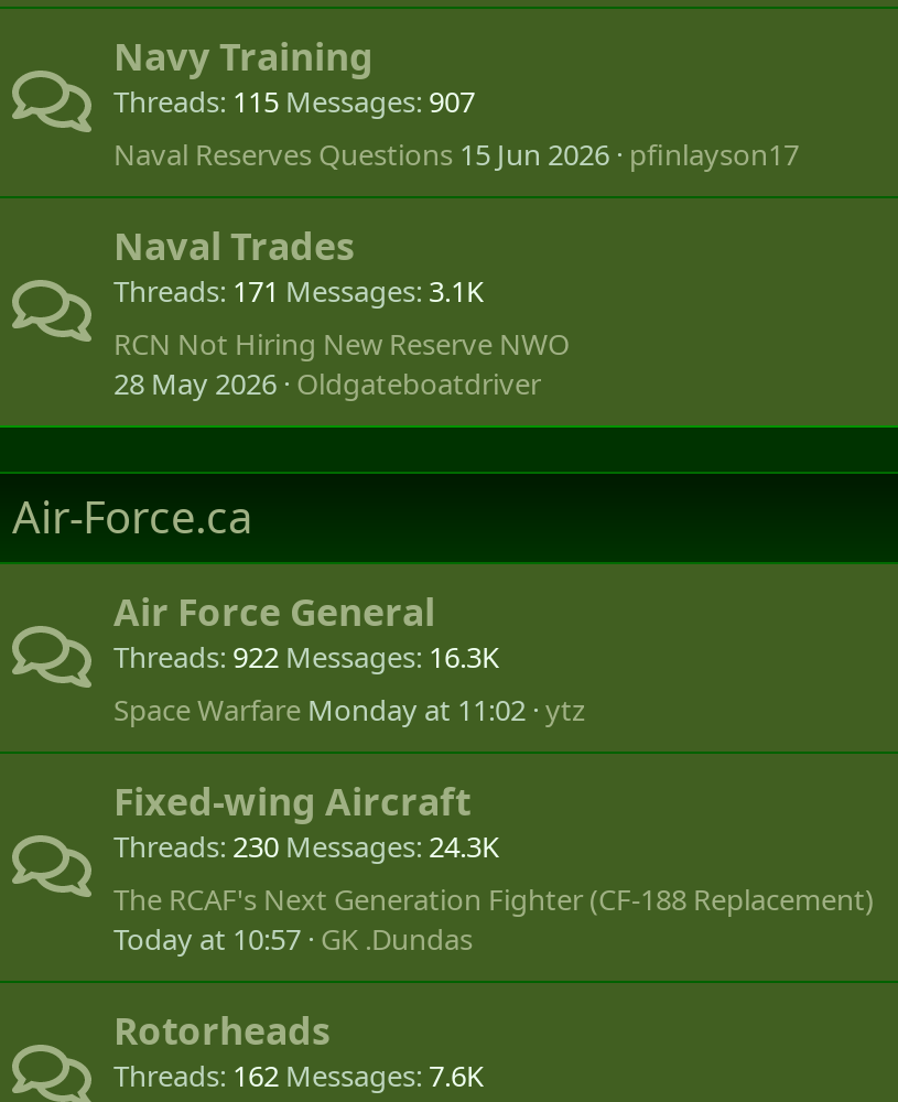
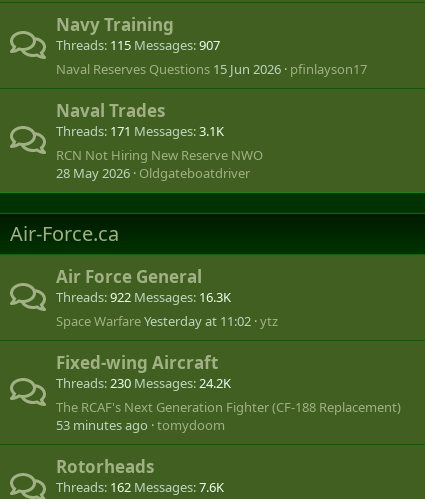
[113,690,585,730] Space Warfare Monday at 11:02 ytz -> [56,312,278,330] Space Warfare Yesterday at 11:02 ytz
[113,827,499,866] Threads 230 Messages 24.3K -> [56,374,231,392] Threads 230 Messages 24.2K
[113,919,473,959] Today at 10:57 GK .Dundas -> [56,416,225,434] 53 minutes ago tomydoom

